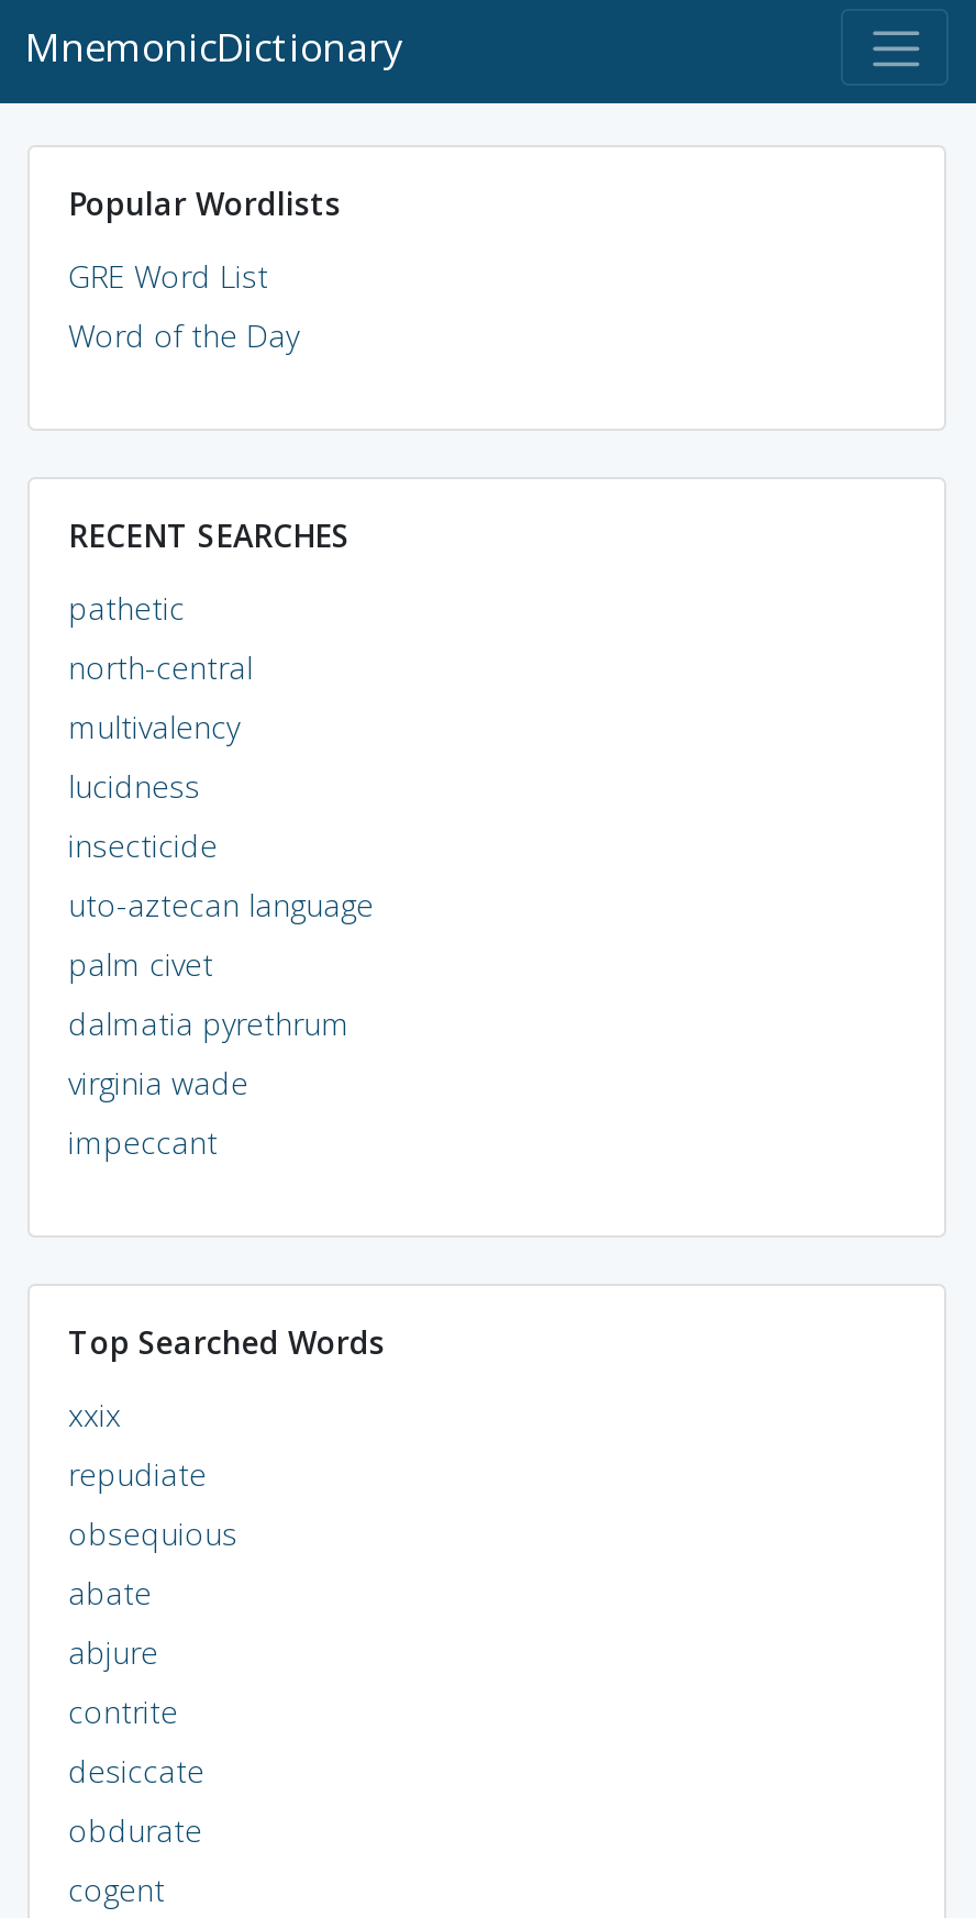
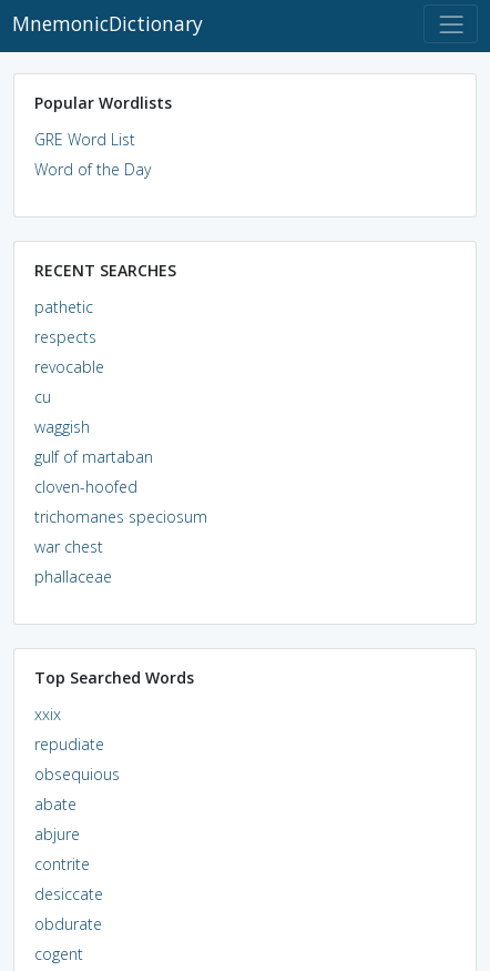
[68,645,374,1162] north-central | multivalency | lucidness | insecticide | uto-aztecan language | palm civet | dalmatia pyrethrum | virginia wade | impeccant -> [34,326,207,586] respects | revocable | cu | waggish | gulf of martaban | cloven-hoofed | trichomanes speciosum | war chest | phallaceae

